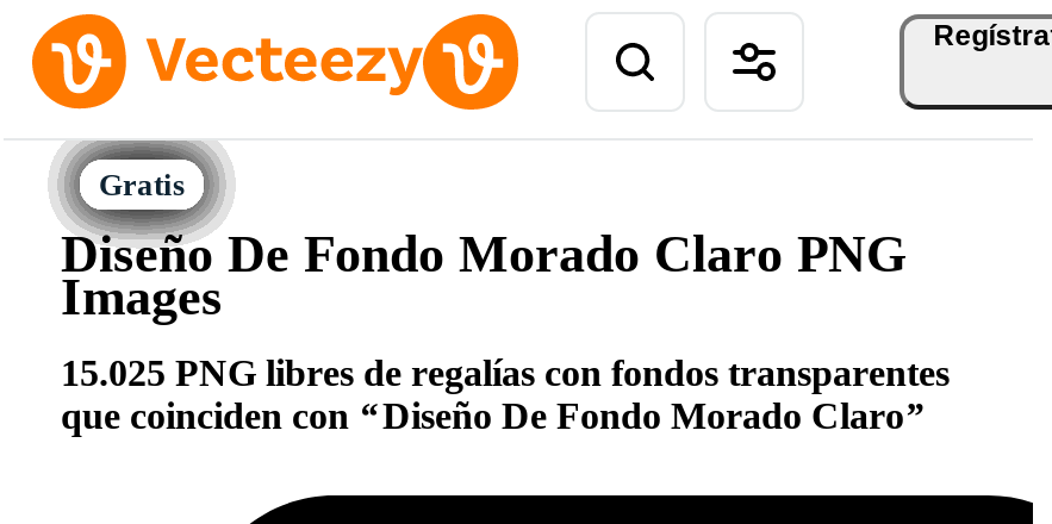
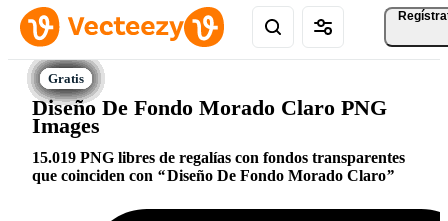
[61,354,950,394] 15.025 PNG libres de regalías con fondos transparentes -> [32,149,405,166] 15.019 PNG libres de regalías con fondos transparentes

